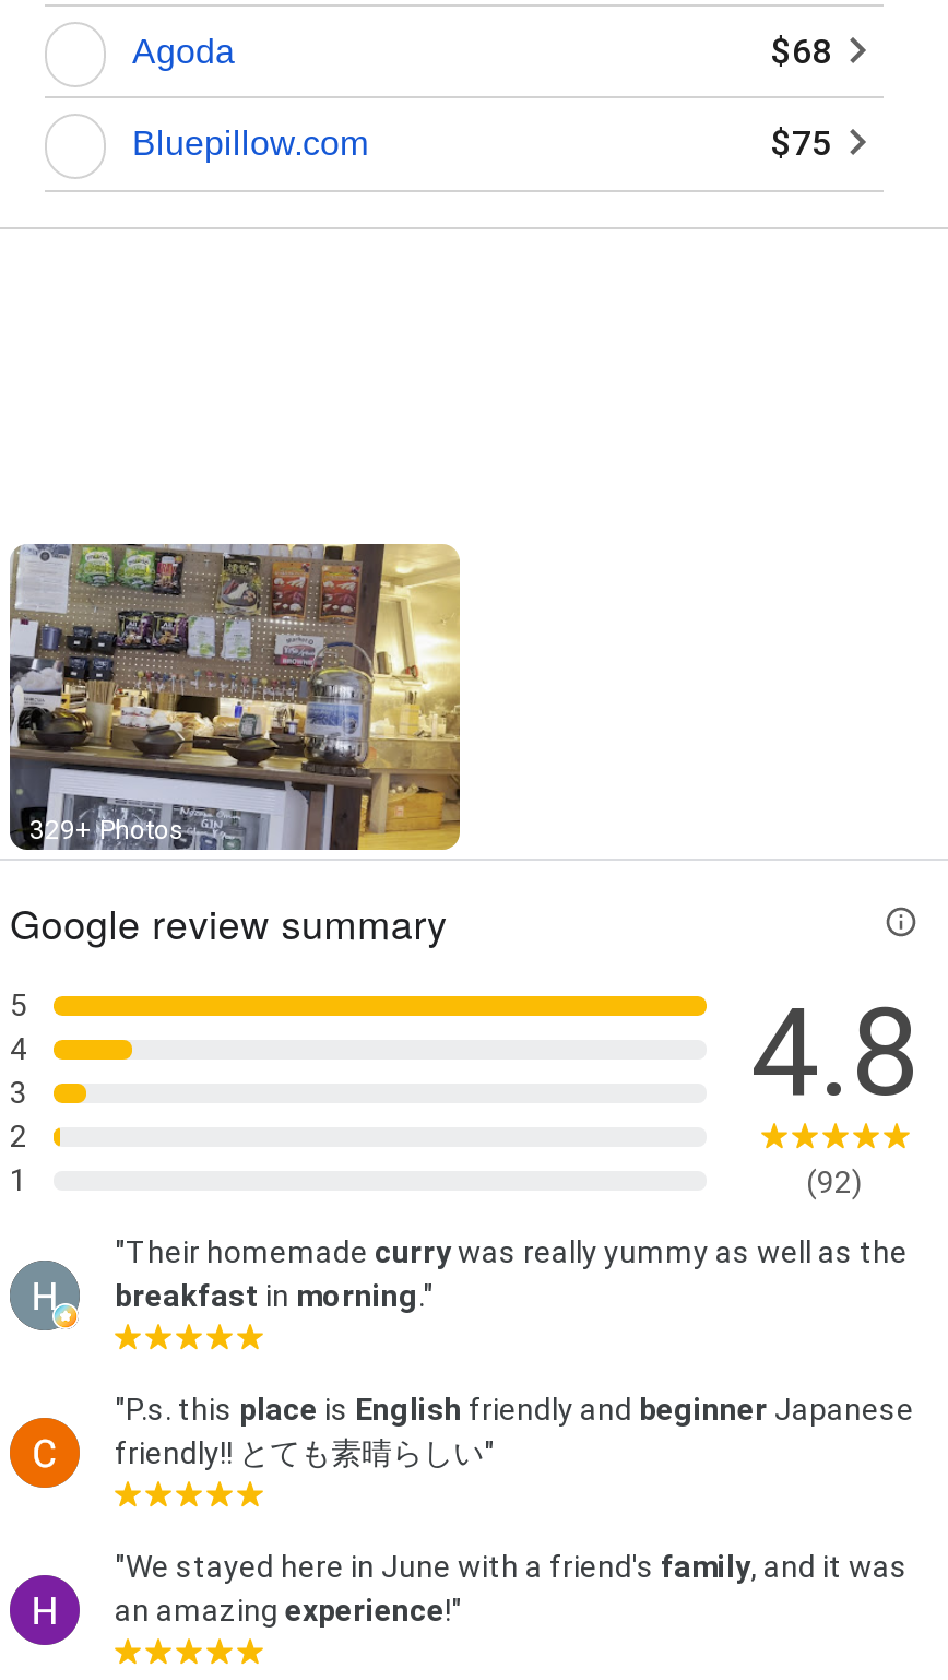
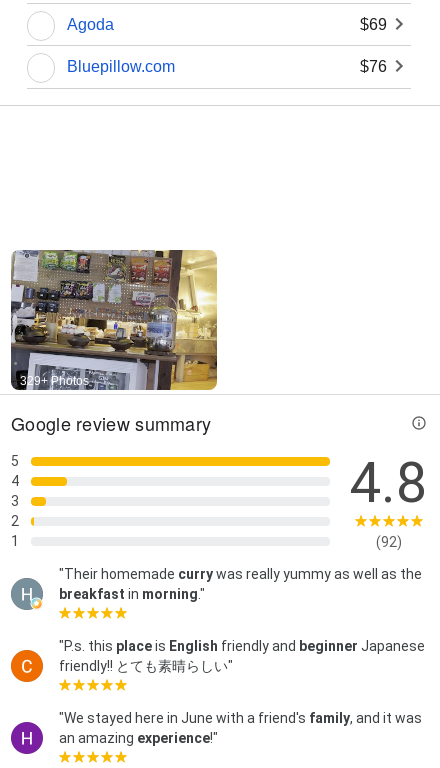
[770,31,831,73] $68 -> [360,16,387,33] $69
[770,123,831,164] $75 -> [360,58,387,75] $76

